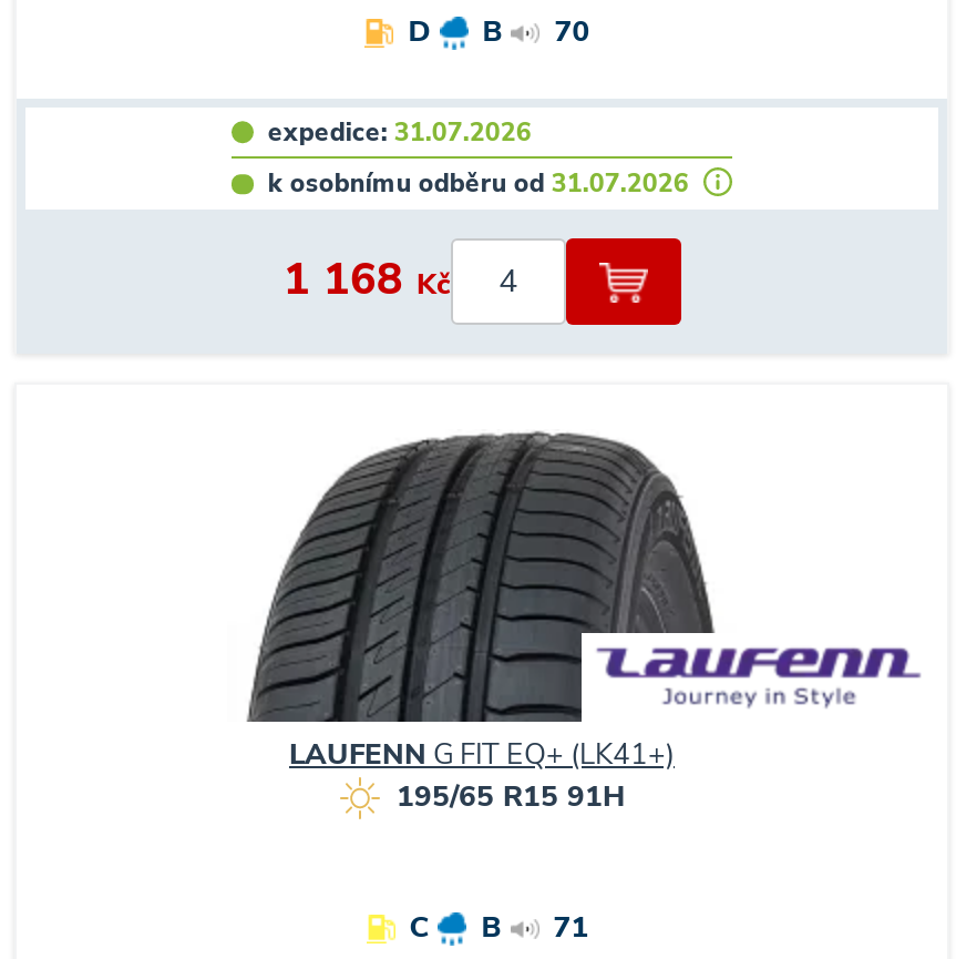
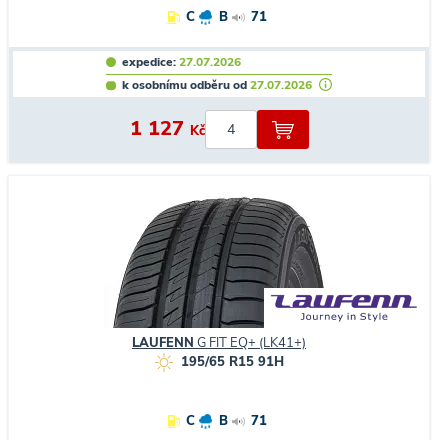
[408,13,439,53] D -> [186,8,199,26] C
[555,13,599,53] 70 -> [251,8,271,26] 71
[268,114,532,149] expedice: 31.07.2026 -> [122,54,241,70] expedice: 27.07.2026
[268,165,689,201] k osobnímu odběru od 31.07.2026 -> [122,77,312,93] k osobnímu odběru od 27.07.2026
[284,250,450,310] 1 168 Kč -> [129,115,204,142] 1 127 Kč

